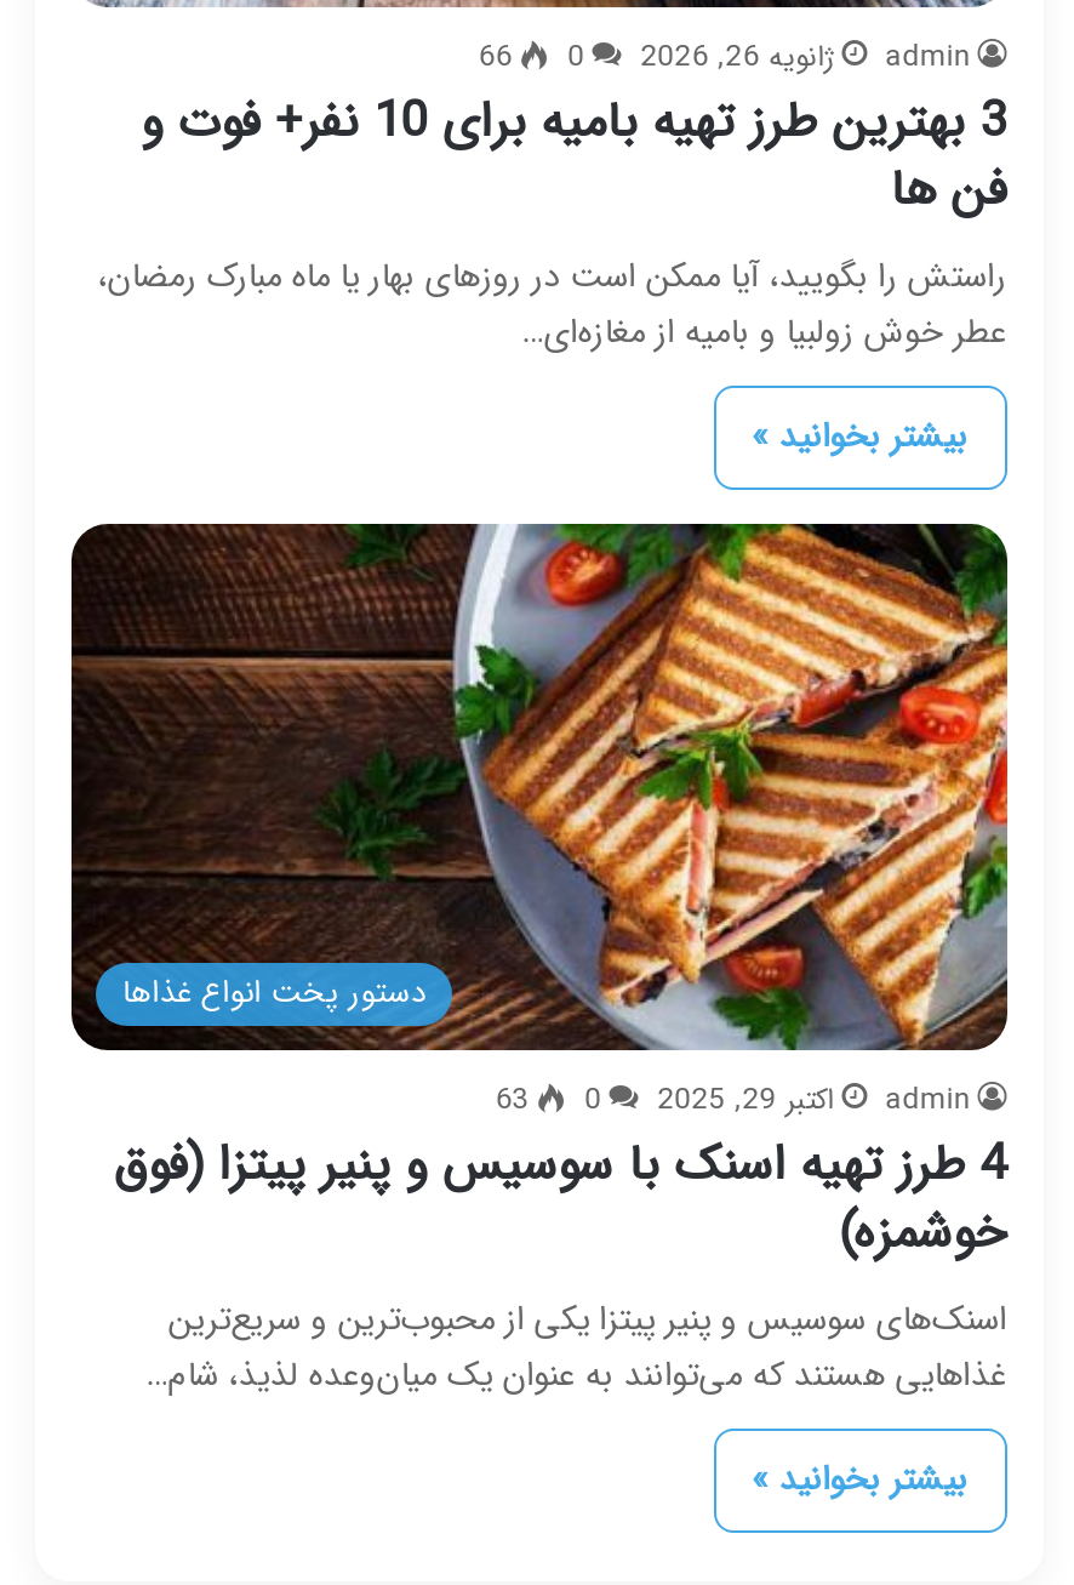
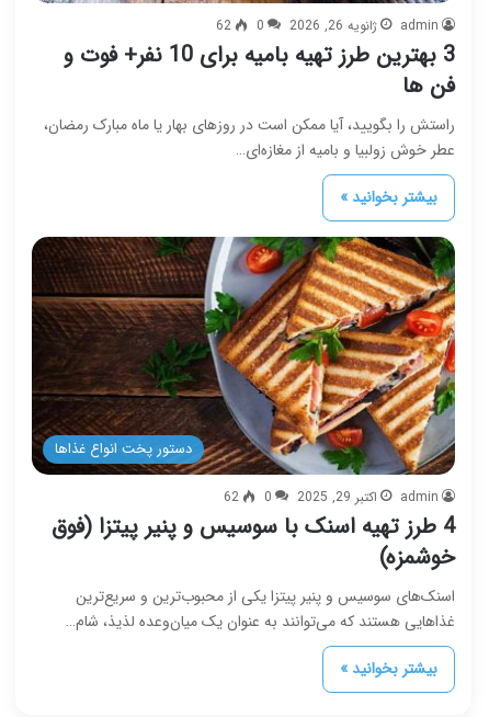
[478,34,585,80] 66 0 -> [216,15,264,36] 62 0
[495,1078,602,1124] 63 0 -> [223,487,272,508] 62 0

